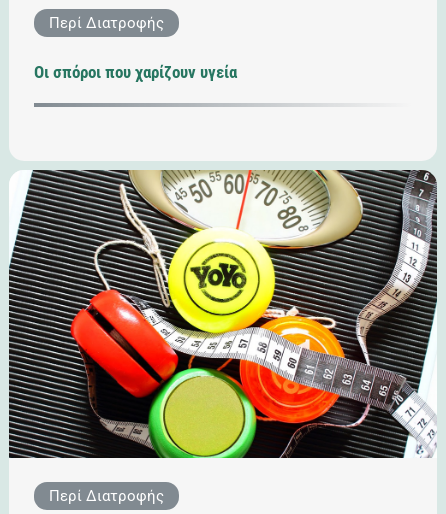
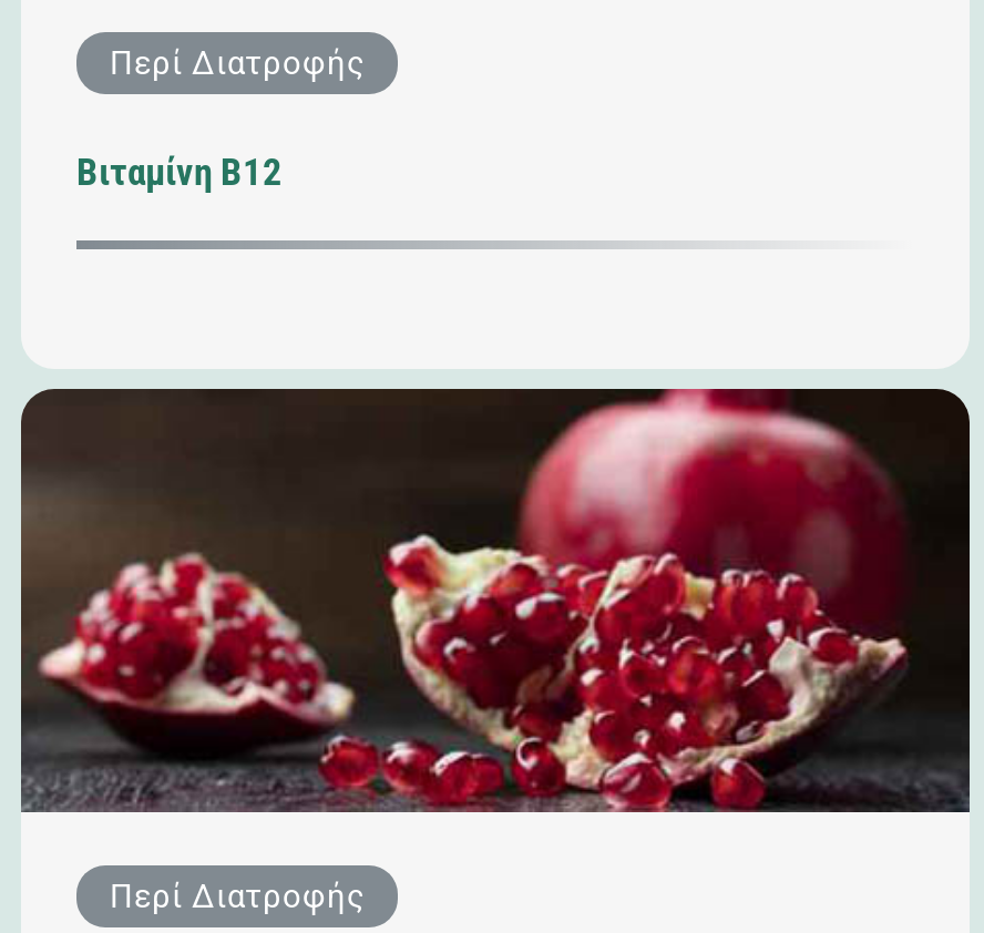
[34,62,237,82] Οι σπόροι που χαρίζουν υγεία -> [76,150,283,194] Βιταμίνη Β12
[9,169,437,459] [image] -> [21,386,972,816] [image]

